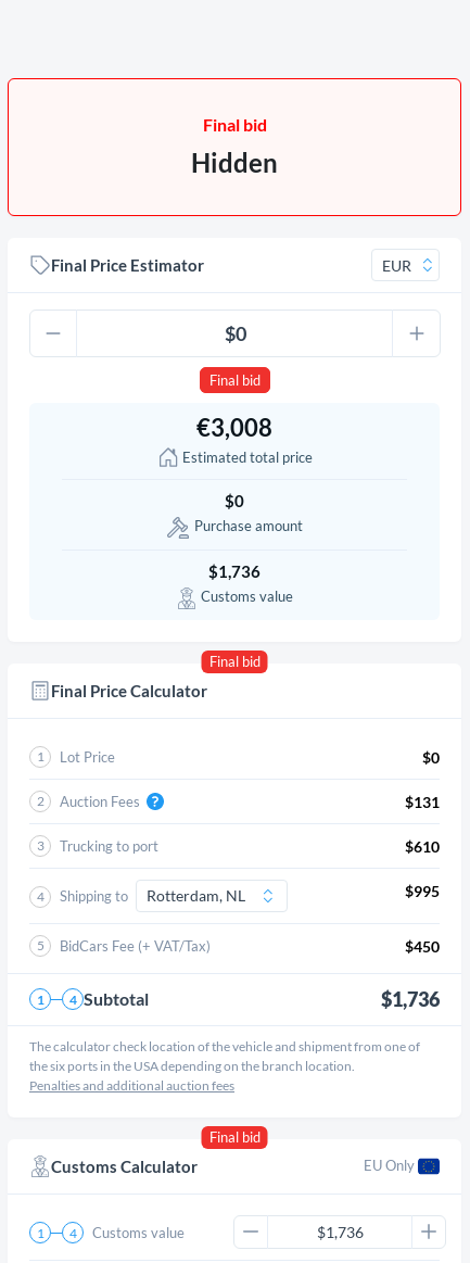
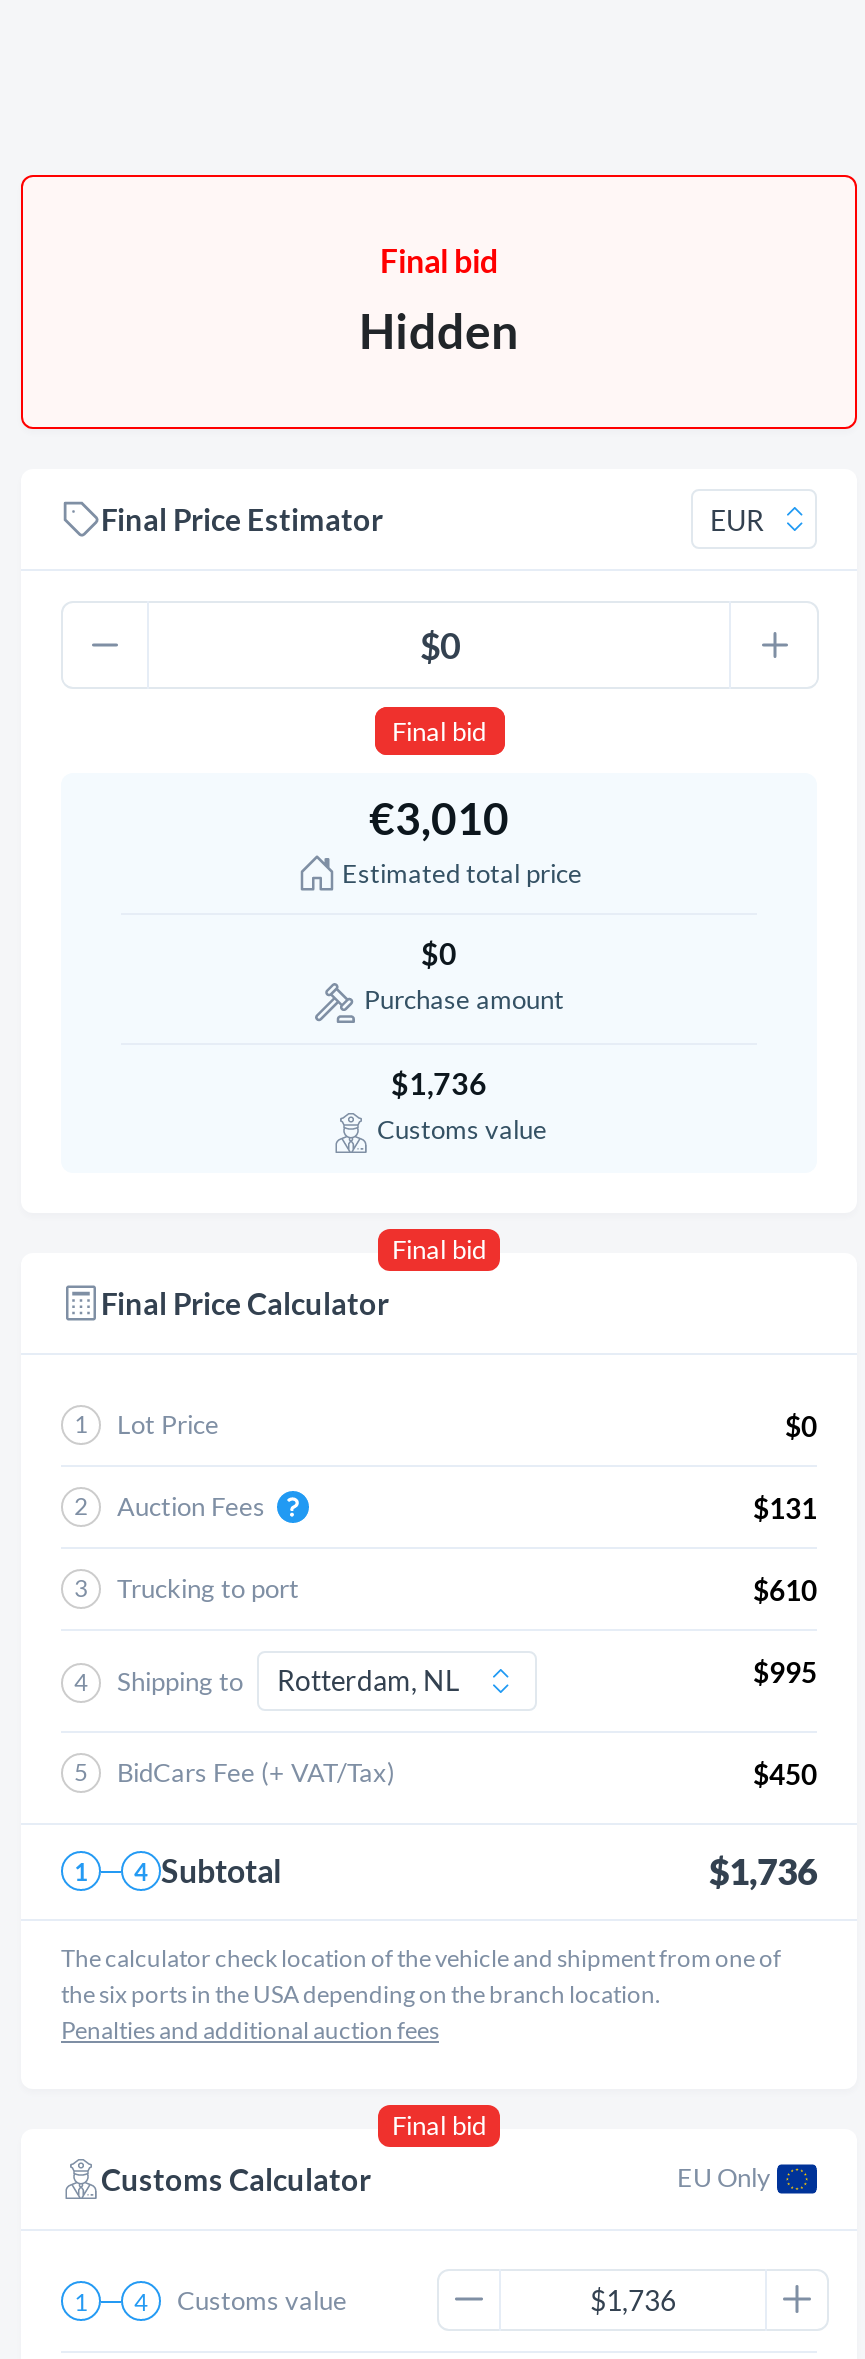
[196,413,272,442] €3,008 -> [369,791,509,845] €3,010

